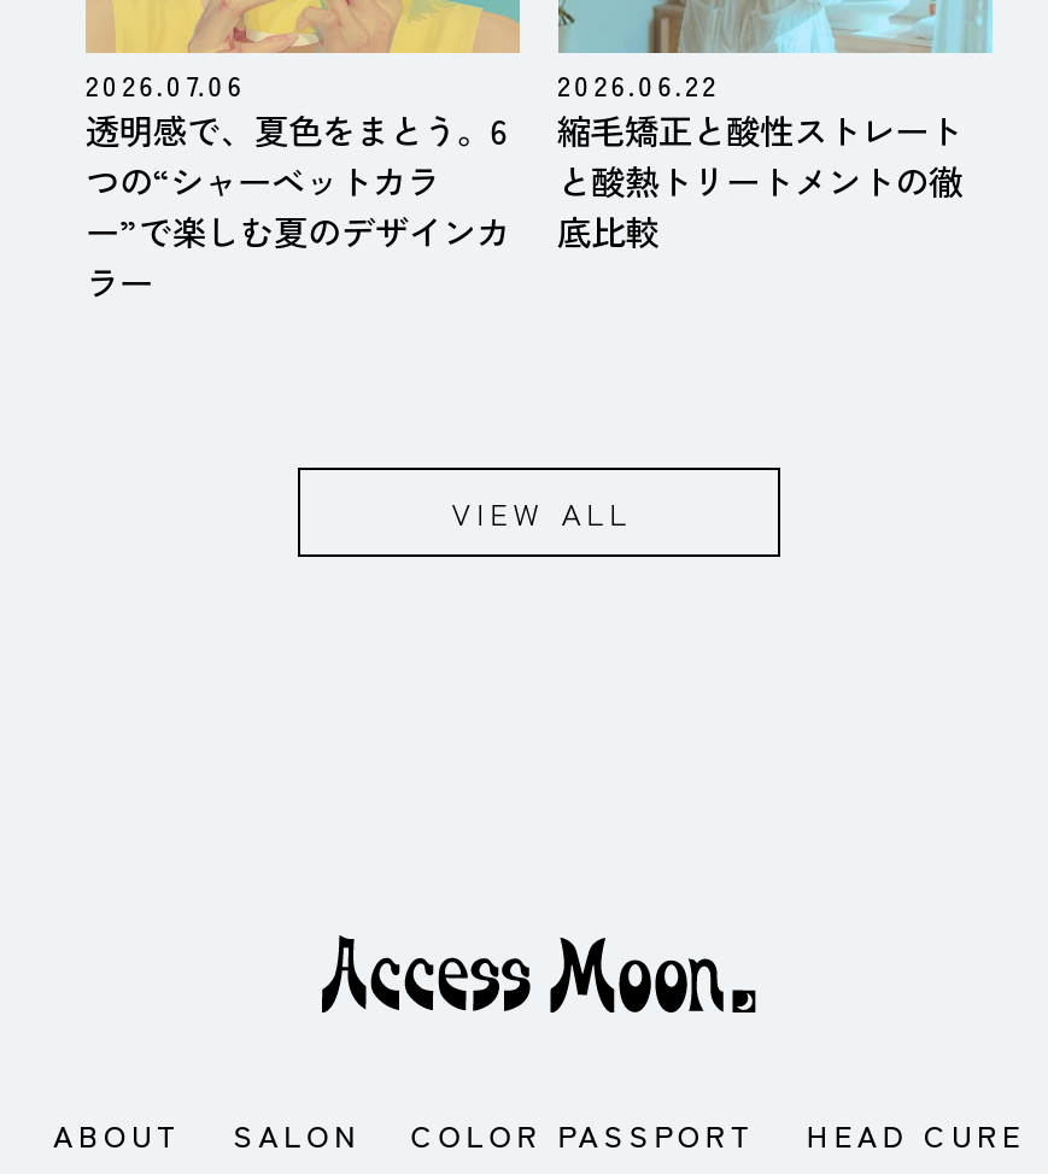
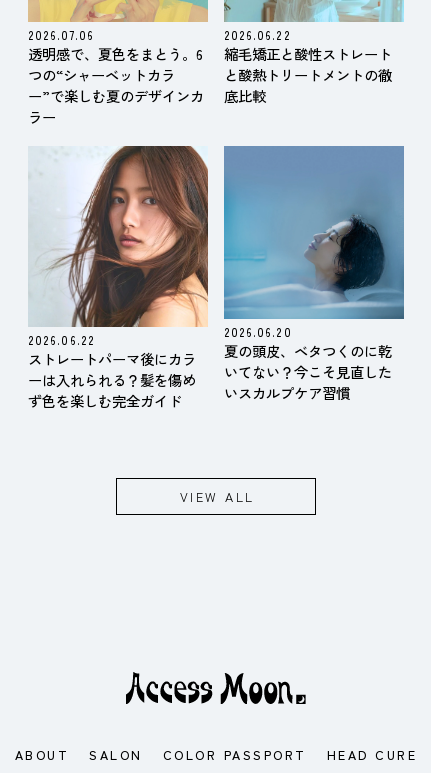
none -> [28,145,209,411] [image] | 2026.06.22 | ストレートパーマ後にカラ | ーは入れられる？髪を傷め | ず色を楽しむ完全ガイド
none -> [223,145,405,403] [image] | 2026.06.20 | 夏の頭皮、ベタつくのに乾 | いてない？今こそ見直した | いスカルプケア習慣

